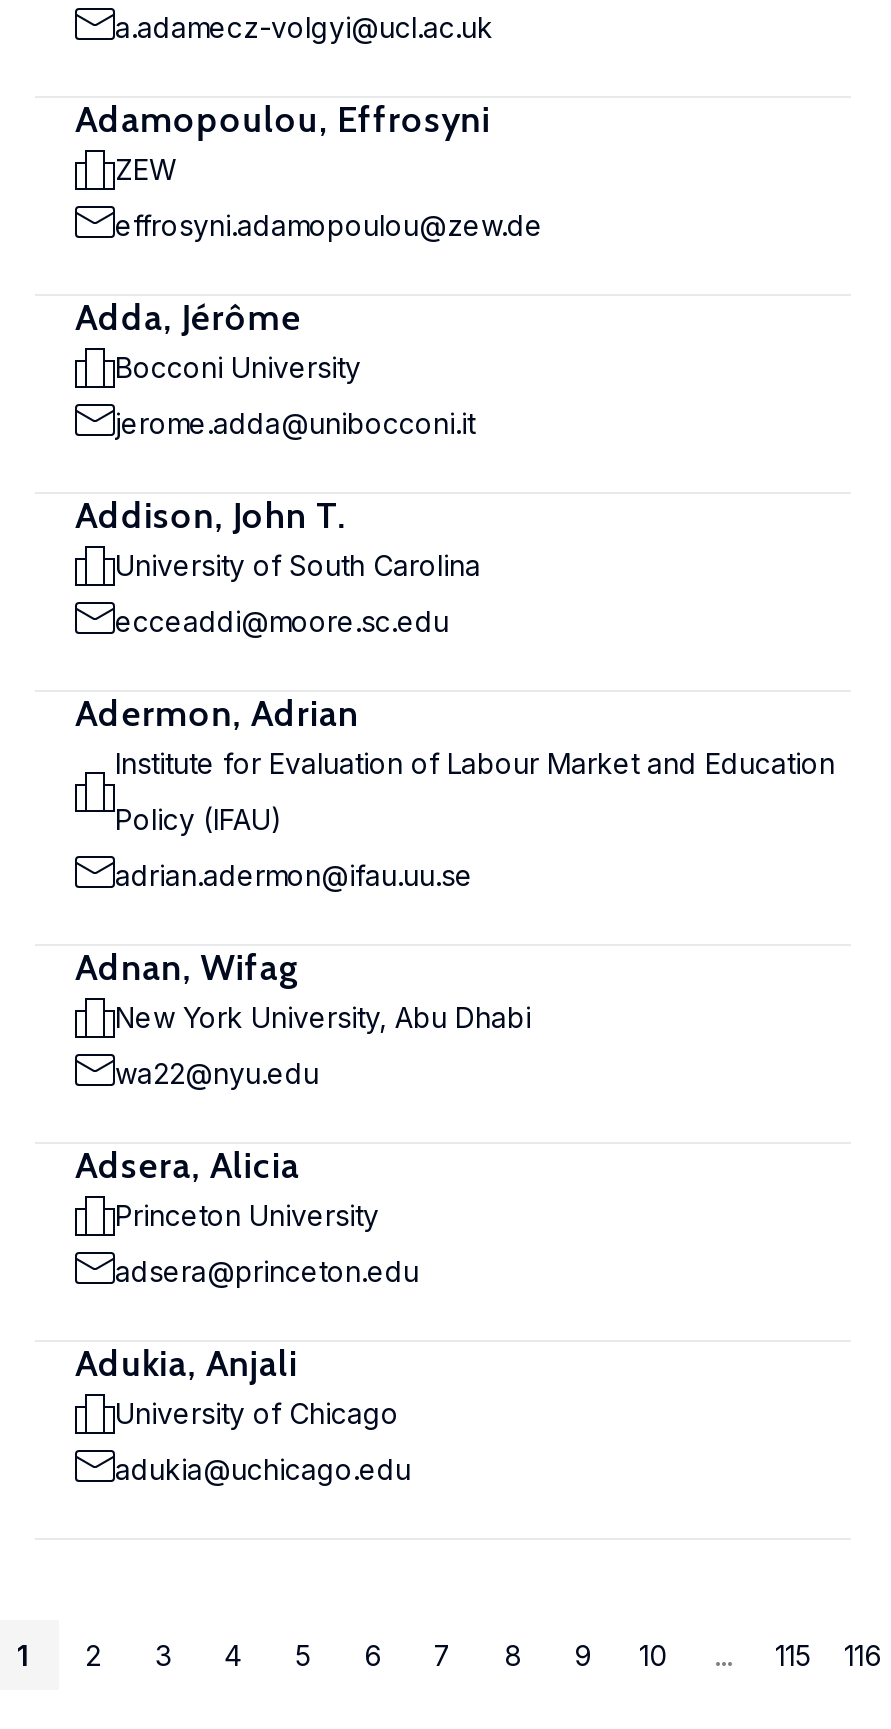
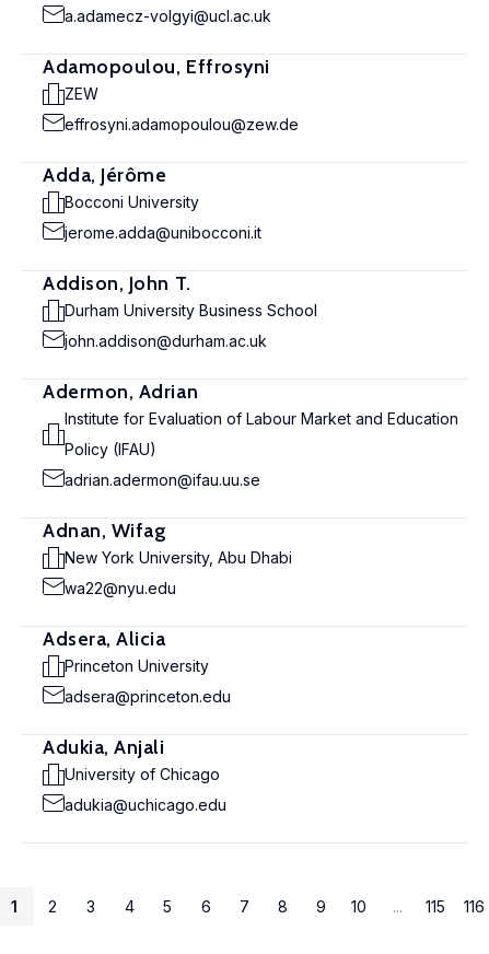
[115,548,481,582] University of South Carolina -> [65,301,317,319] Durham University Business School
[115,604,449,638] ecceaddi@moore.sc.edu -> [65,331,267,350] john.addison@durham.ac.uk

